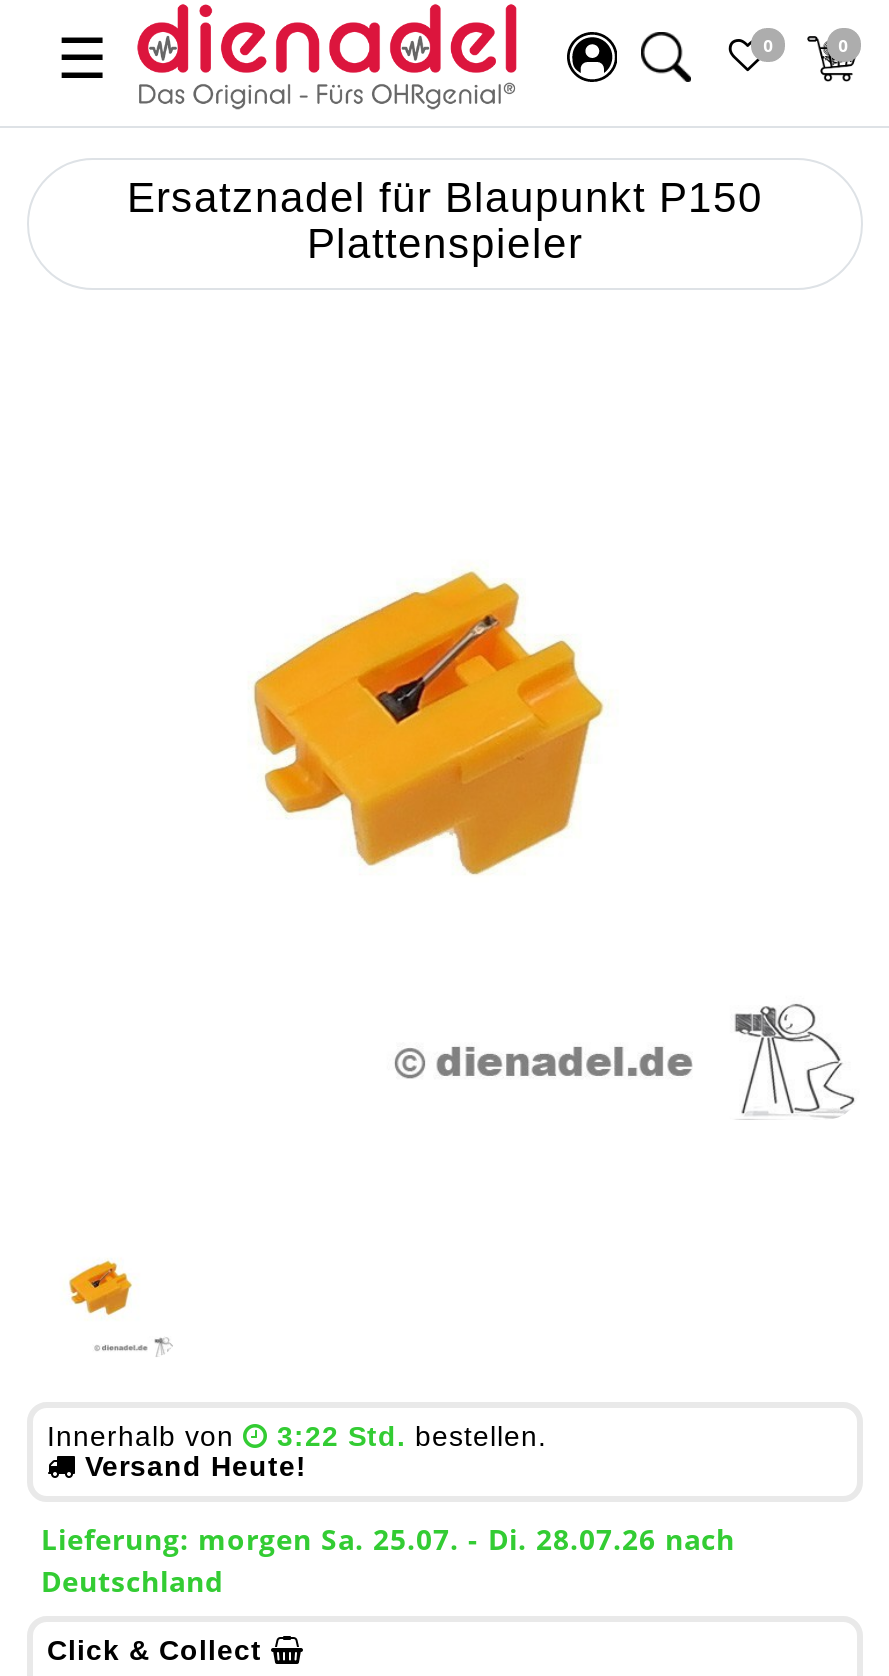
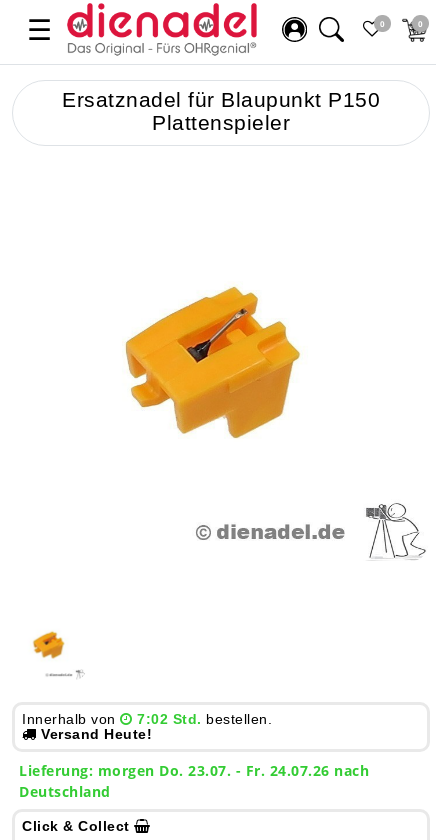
[277,1421,547,1453] 3:22 Std. bestellen. -> [137,711,272,727] 7:02 Std. bestellen.
[41,1521,735,1559] Lieferung: morgen Sa. 25.07. - Di. 28.07.26 nach -> [19,761,369,780] Lieferung: morgen Do. 23.07. - Fr. 24.07.26 nach

